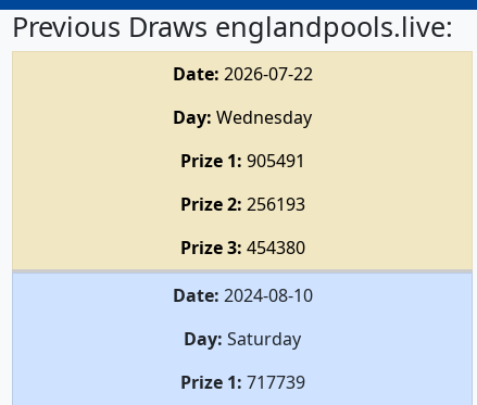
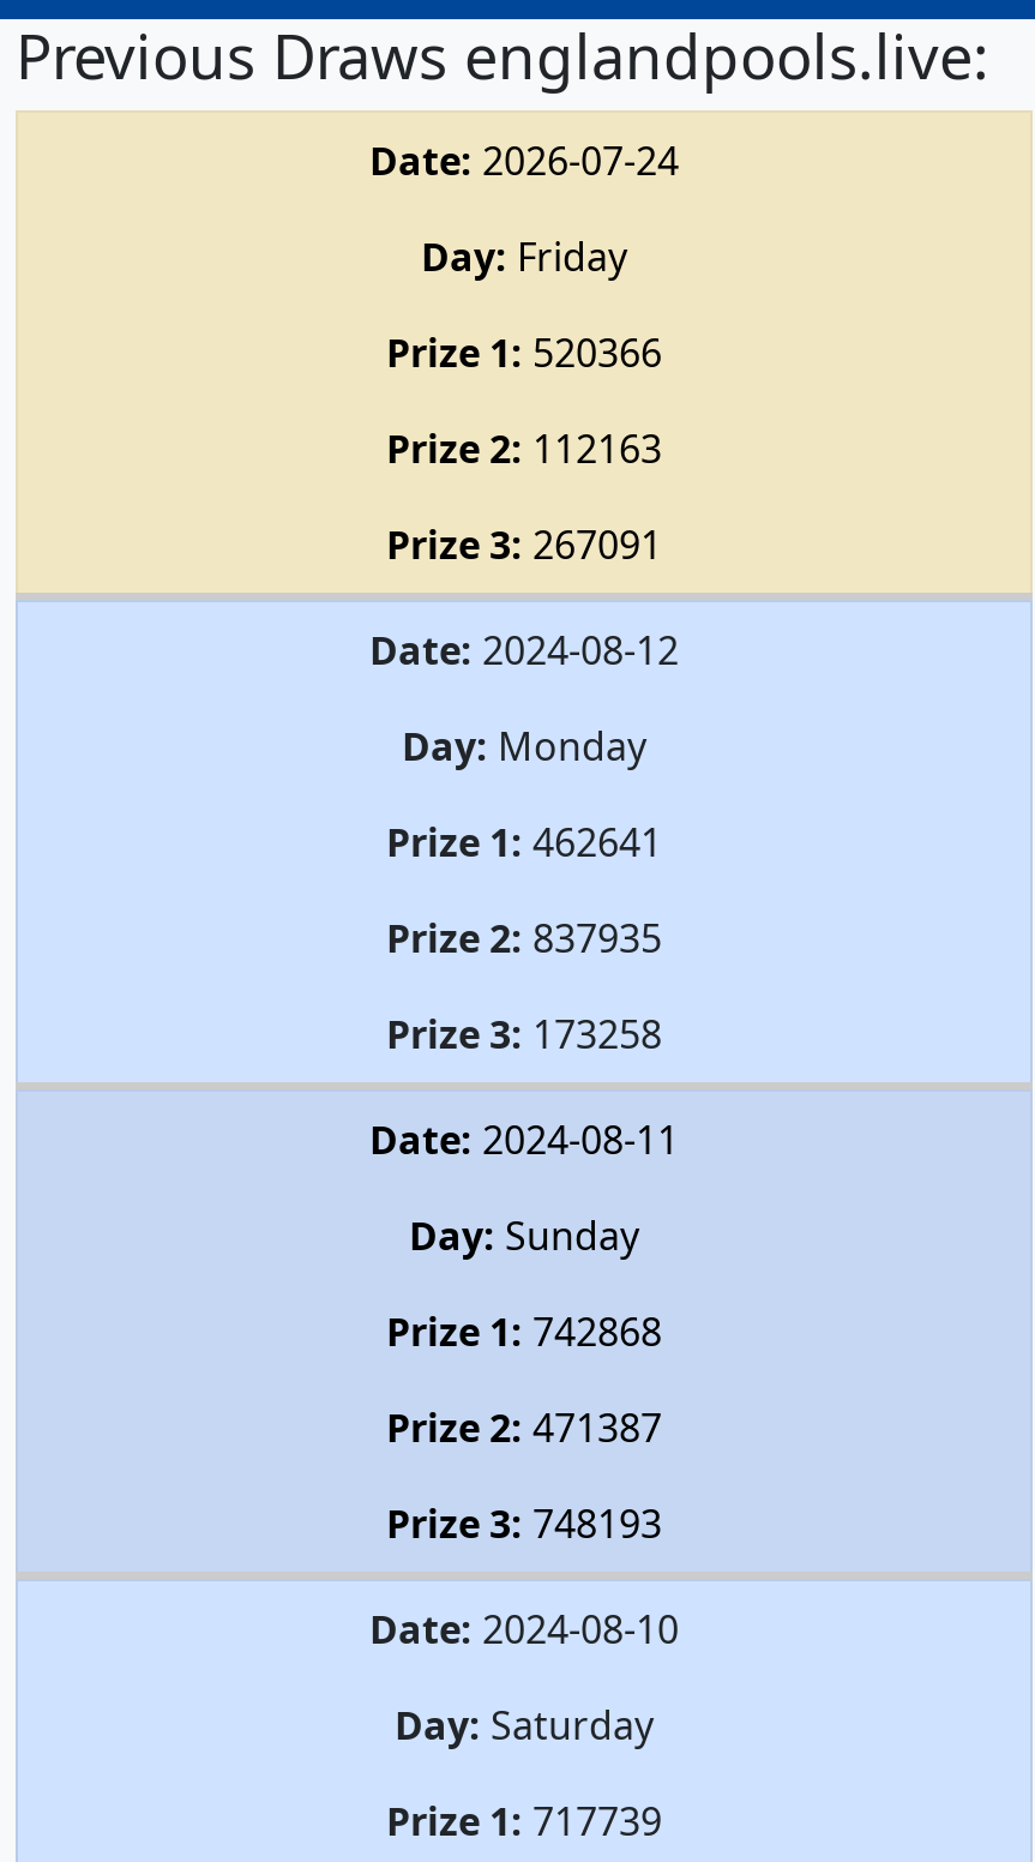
[172,62,312,260] Date: 2026-07-22 | Day: Wednesday | Prize 1: 905491 | Prize 2: 256193 | Prize 3: 454380 -> [369,134,679,1550] Date: 2026-07-24 | Day: Friday | Prize 1: 520366 | Prize 2: 112163 | Prize 3: 267091 | Date: 2024-08-12 | Day: Monday | Prize 1: 462641 | Prize 2: 837935 | Prize 3: 173258 | Date: 2024-08-11 | Day: Sunday | Prize 1: 742868 | Prize 2: 471387 | Prize 3: 748193

